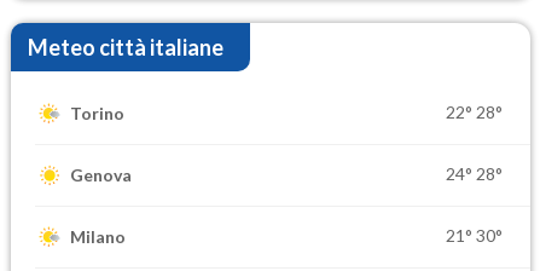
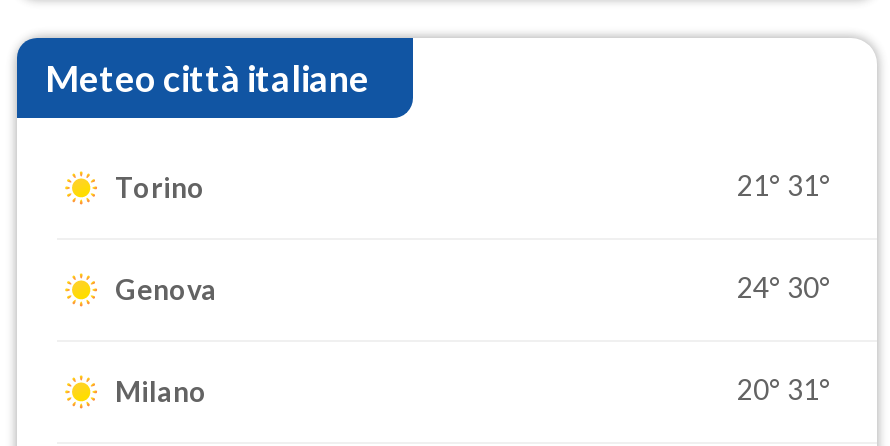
[446,102,503,123] 22° 28° -> [737,169,831,203] 21° 31°
[446,164,503,184] 24° 28° -> [737,271,831,305] 24° 30°
[446,225,503,246] 21° 30° -> [737,373,831,407] 20° 31°

